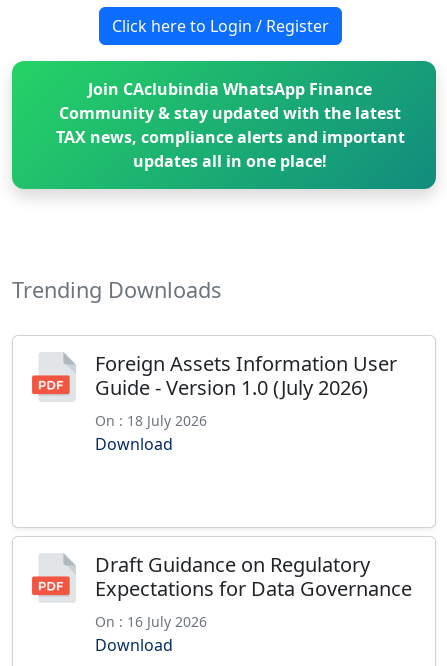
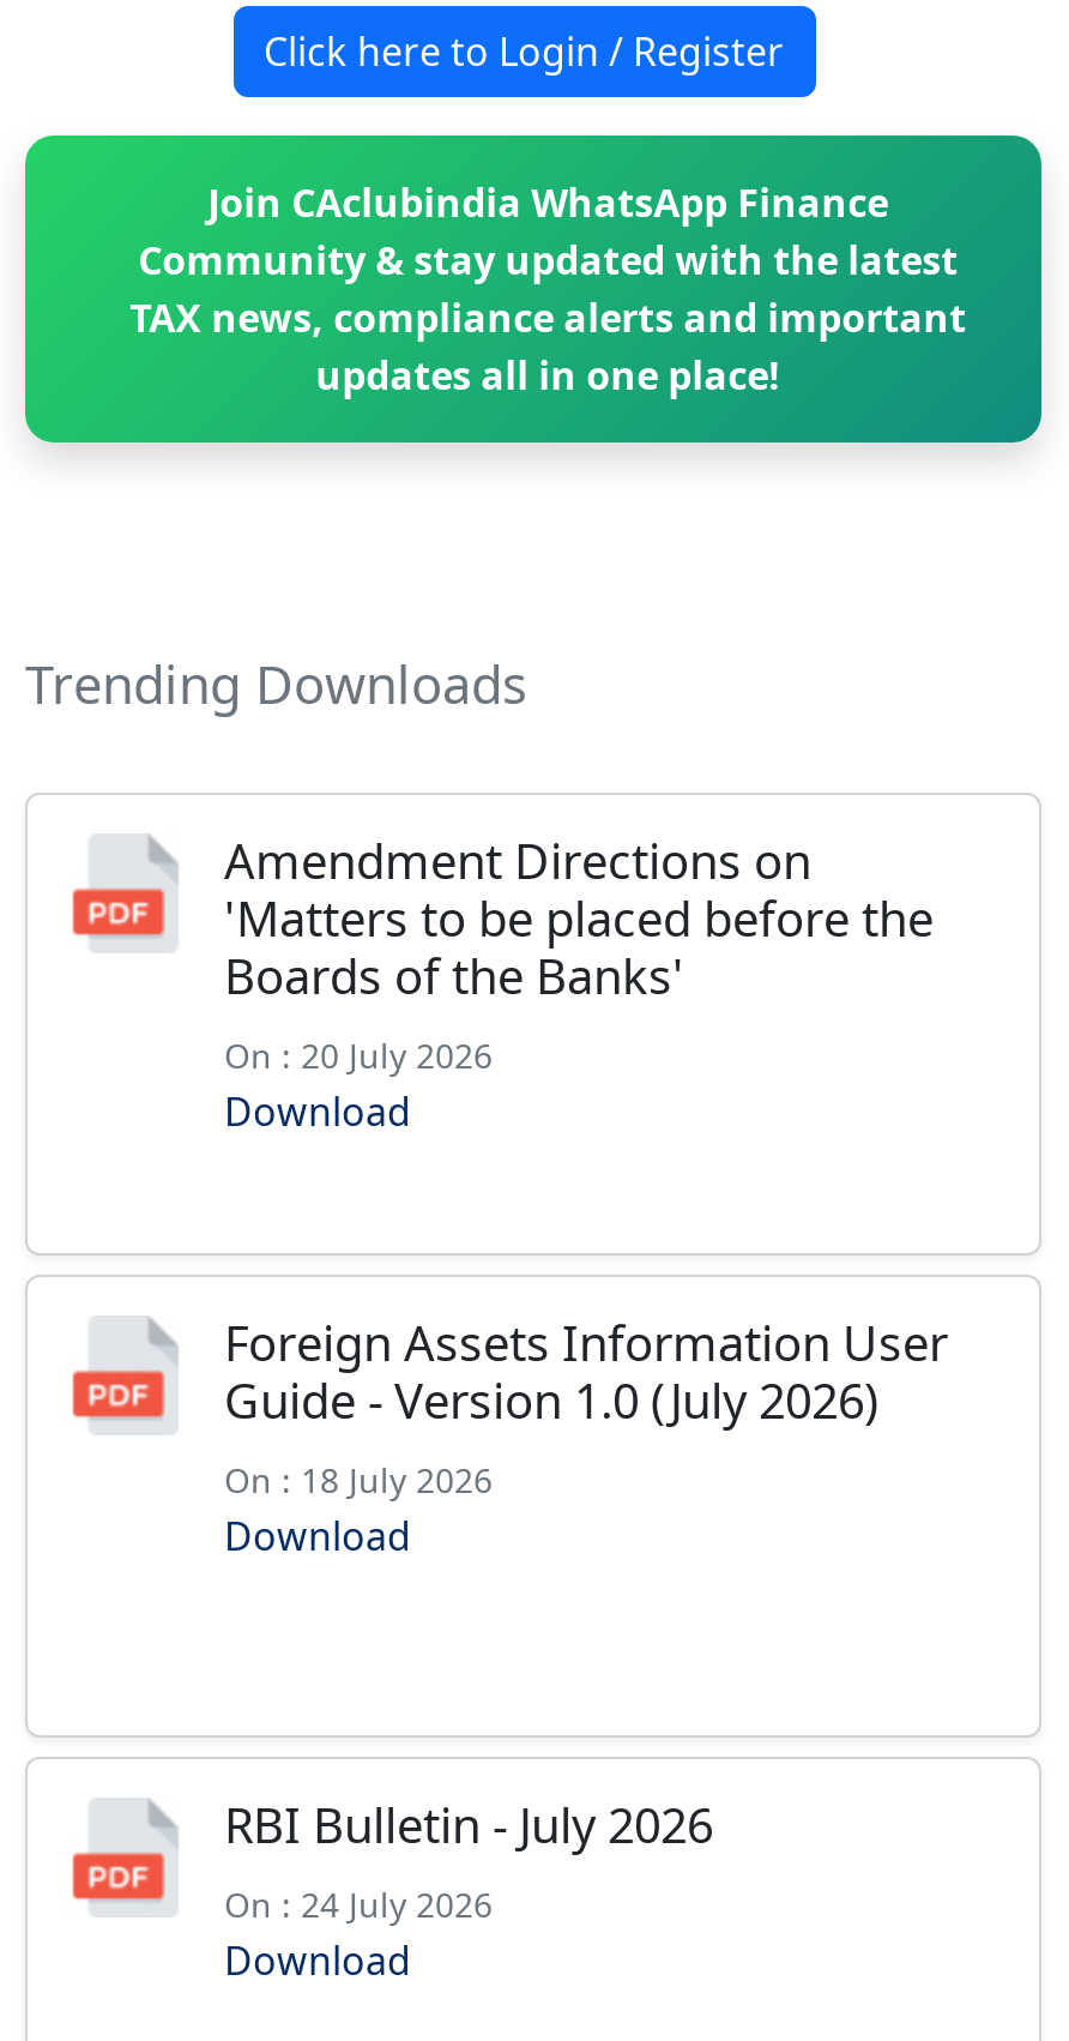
none -> [224,829,934,1138] Amendment Directions on | 'Matters to be placed before the | Boards of the Banks' | On : 20 July 2026 | Download
moved [95,350,397,455] -> [224,1311,948,1563]: Foreign Assets Information User | Guide - Version 1.0 (July 2026) | On : 18 July 2026 | Download
[95,551,412,631] Draft Guidance on Regulatory | Expectations for Data Governance | On : 16 July 2026 -> [224,1793,713,1927] RBI Bulletin - July 2026 | On : 24 July 2026

